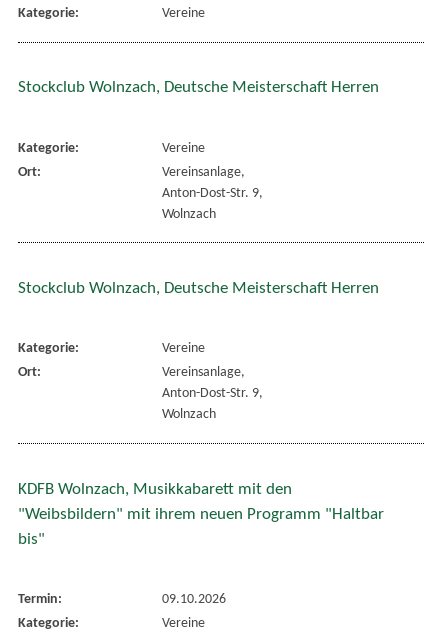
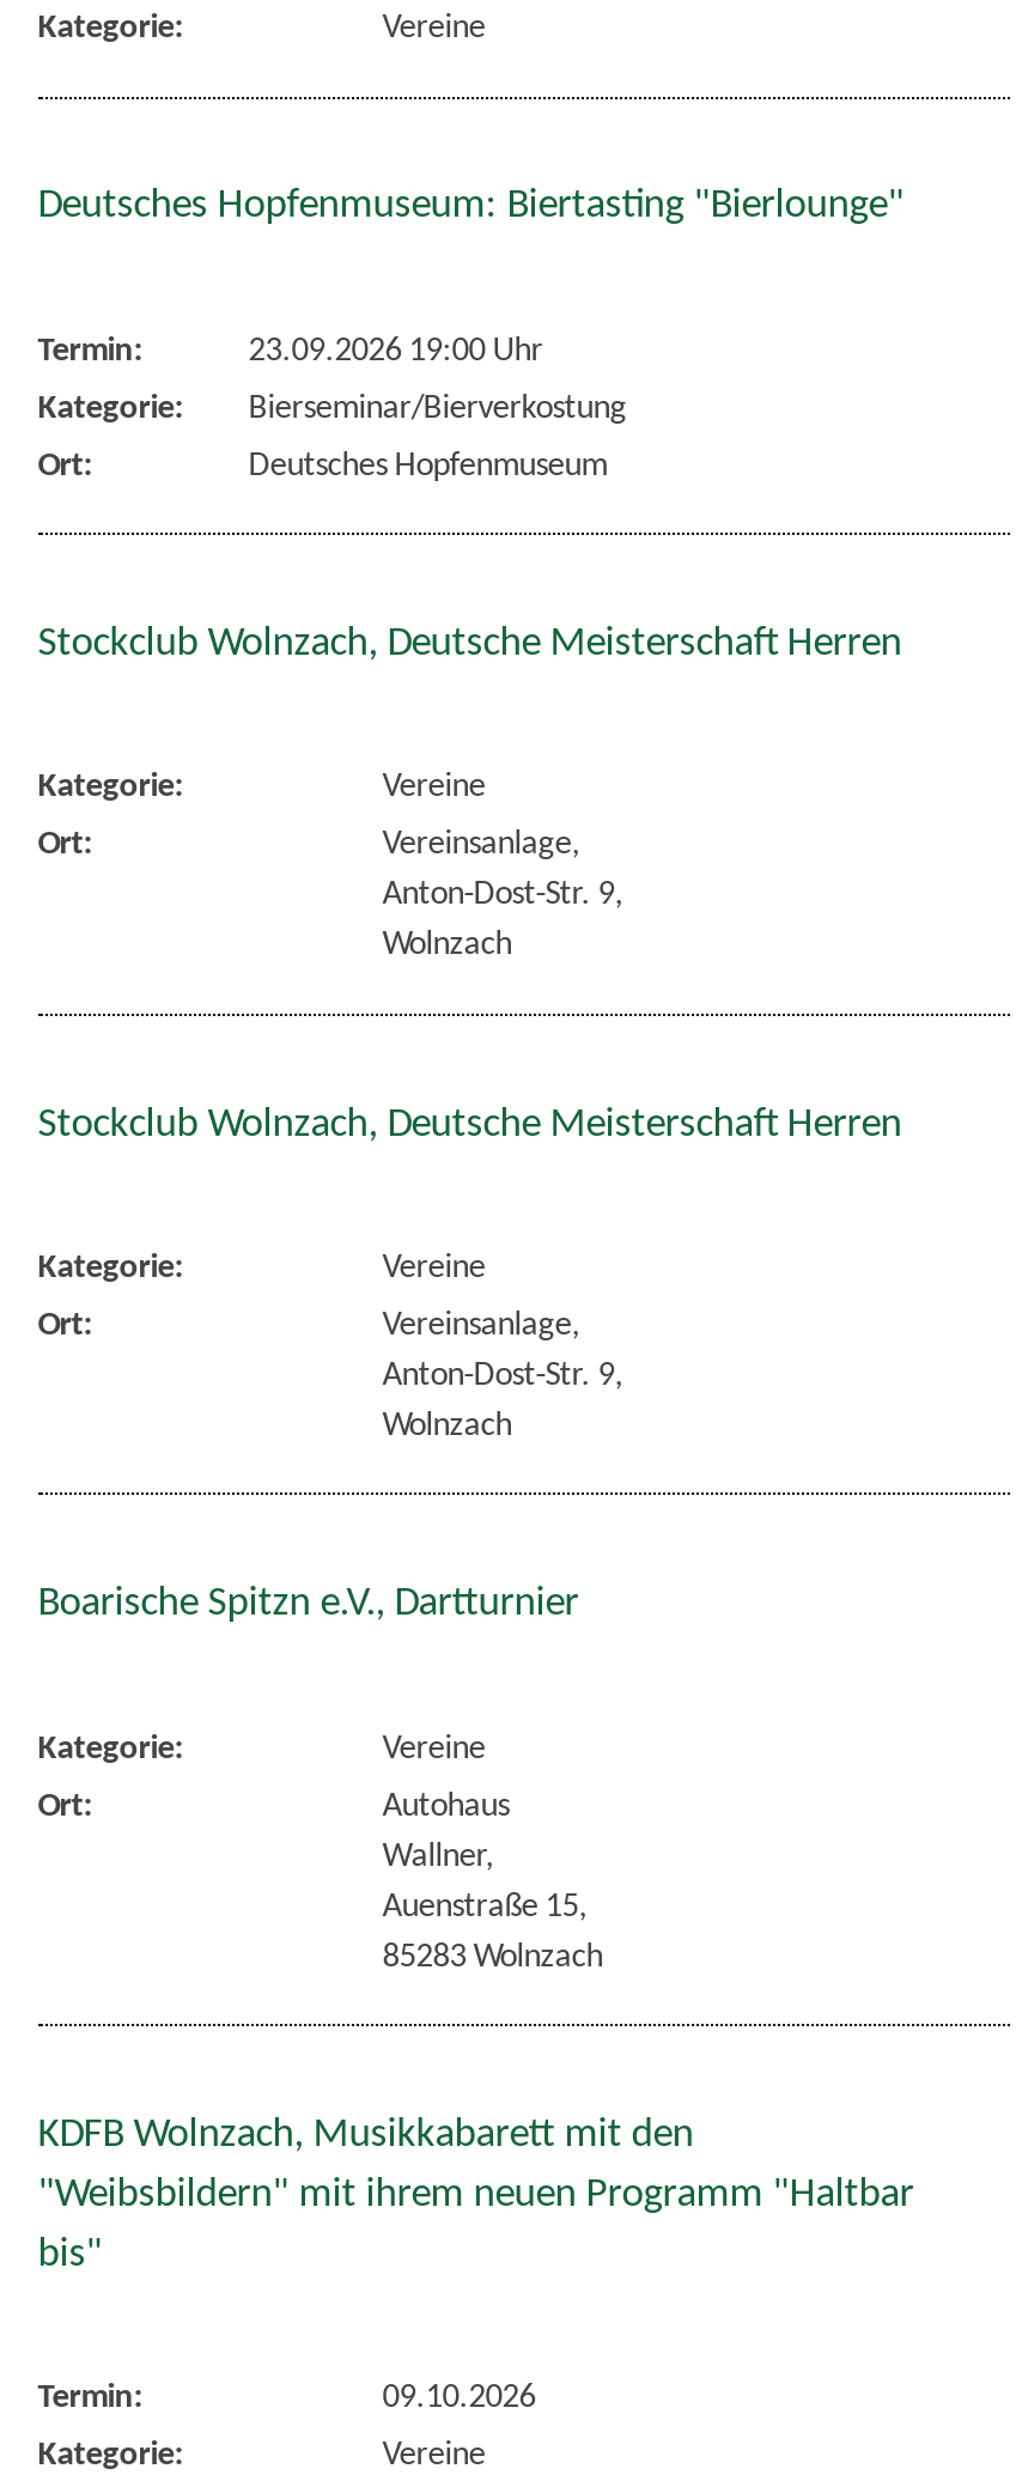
none -> [38,186,904,227] Deutsches Hopfenmuseum: Biertasting "Bierlounge"
none -> [38,333,627,484] Termin: | 23.09.2026 19:00 Uhr | Kategorie: | Bierseminar/Bierverkostung | Ort: | Deutsches Hopfenmuseum
none -> [38,1584,579,1625] Boarische Spitzn e.V., Dartturnier
none -> [38,1731,603,1975] Kategorie: | Vereine | Ort: | Autohaus | Wallner, | Auenstraße 15, | 85283 Wolnzach

